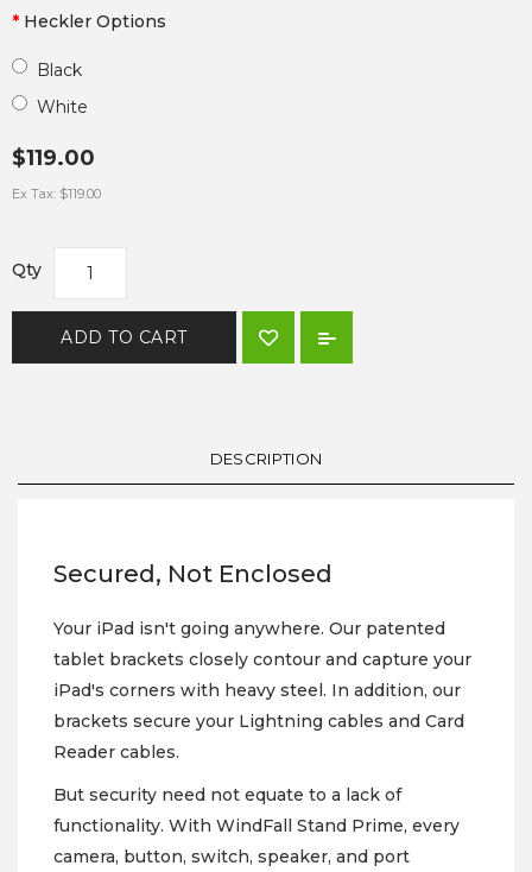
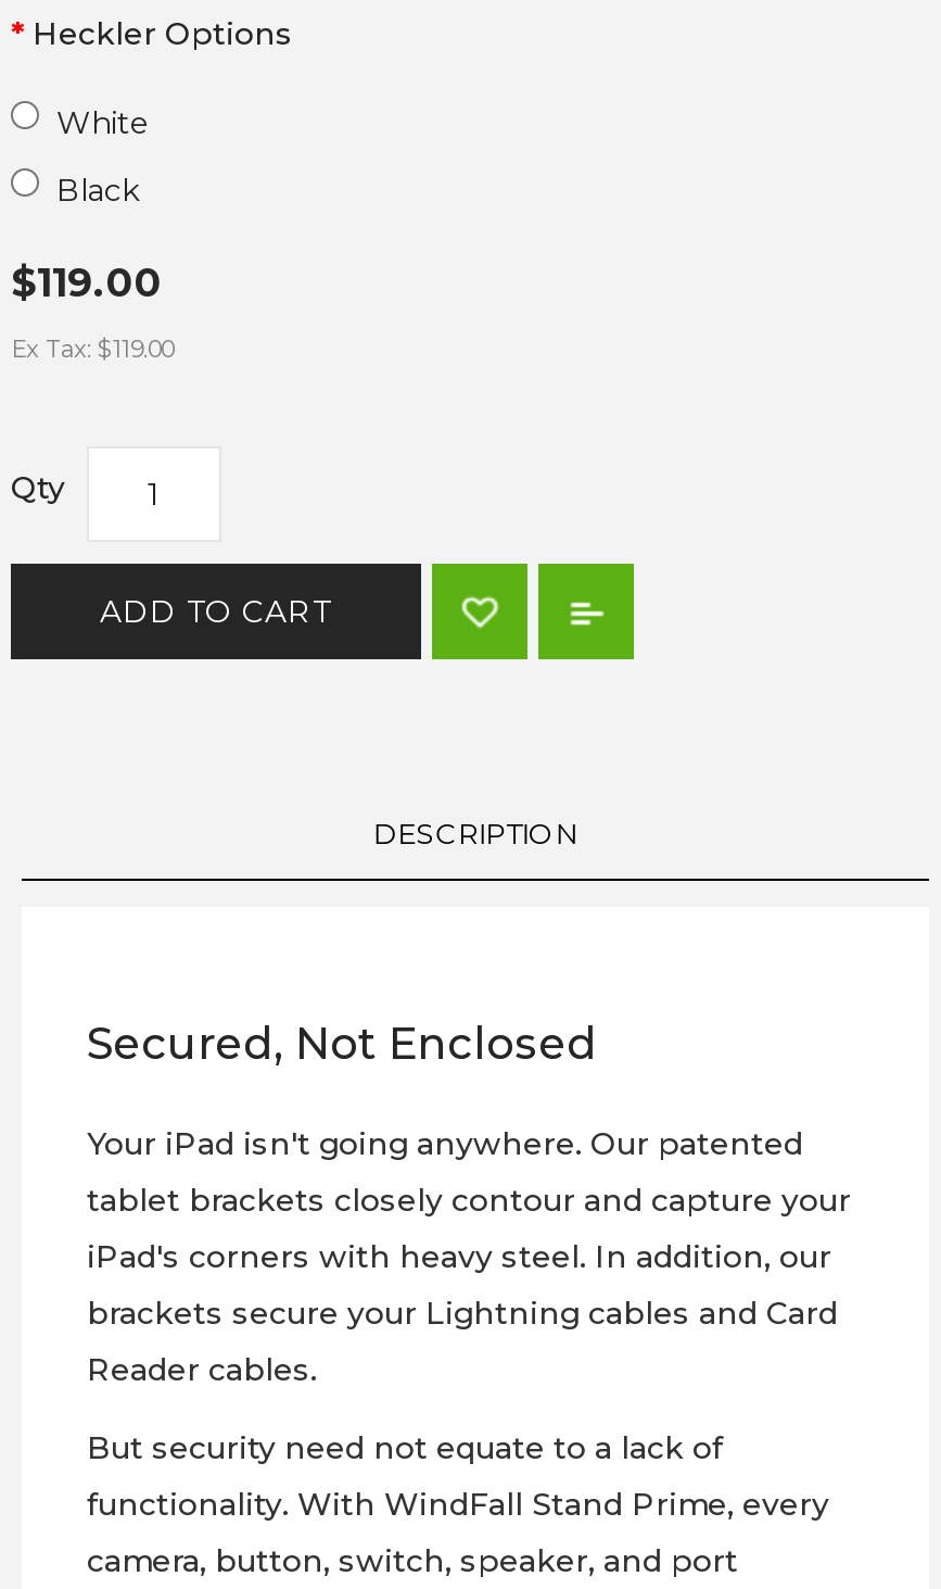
moved [37,59,82,81] -> [56,171,139,210]: Black
moved [37,96,88,118] -> [56,103,150,142]: White

